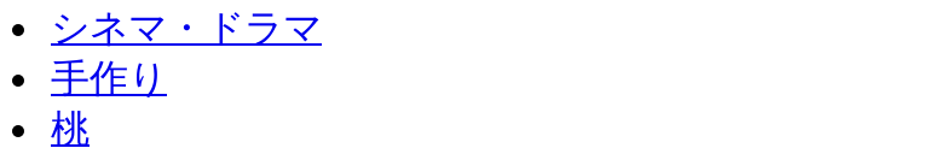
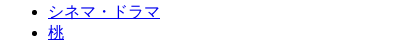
[51,57,167,98] 手作り -> none

